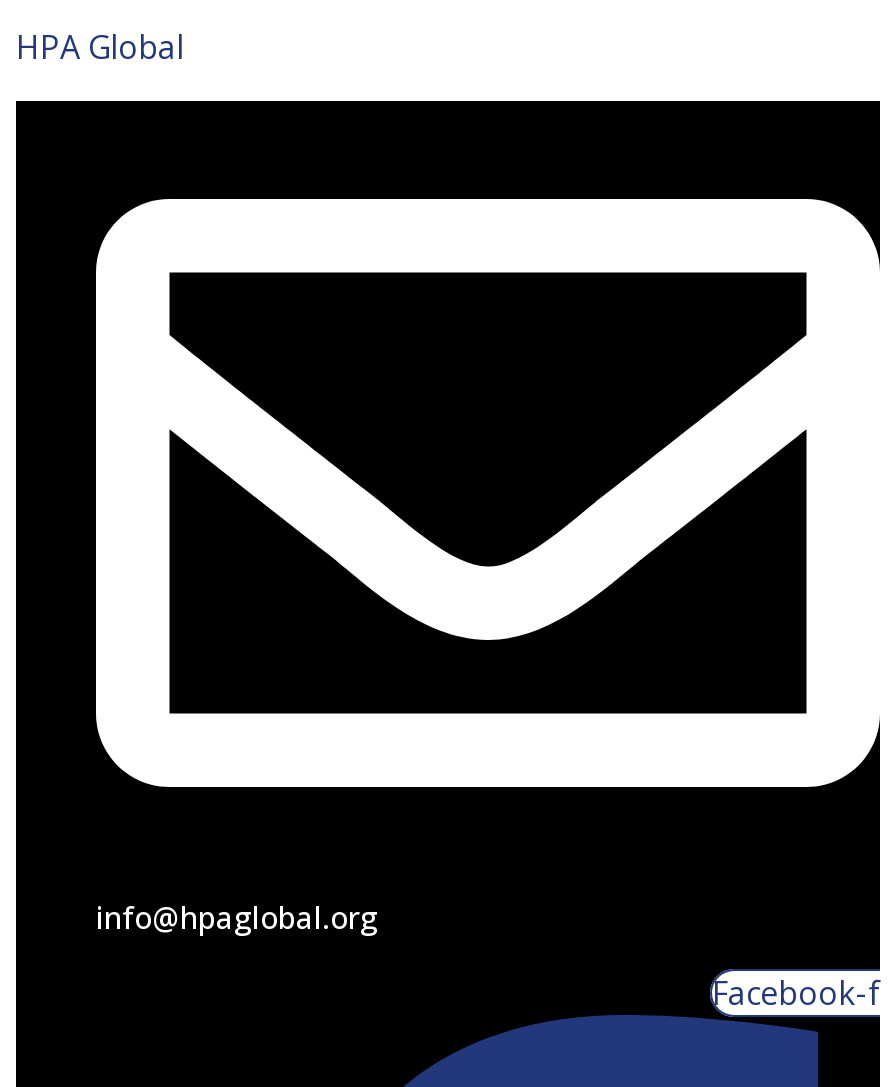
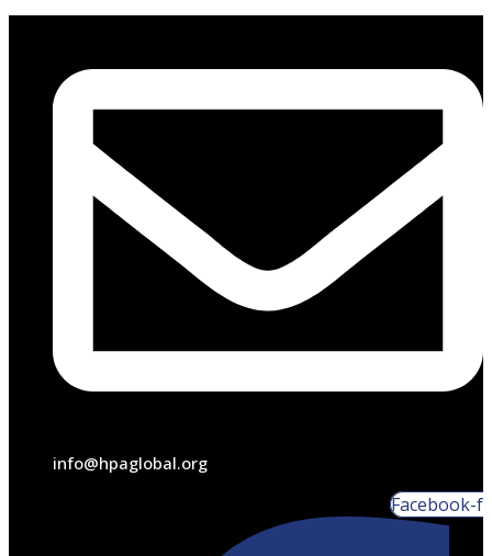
[16,25,184,69] HPA Global -> none

